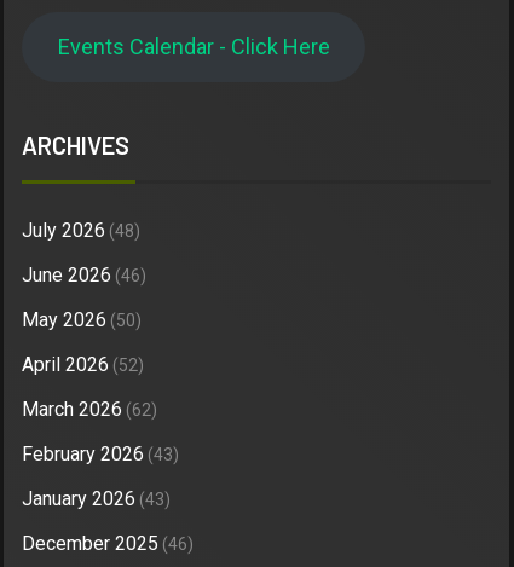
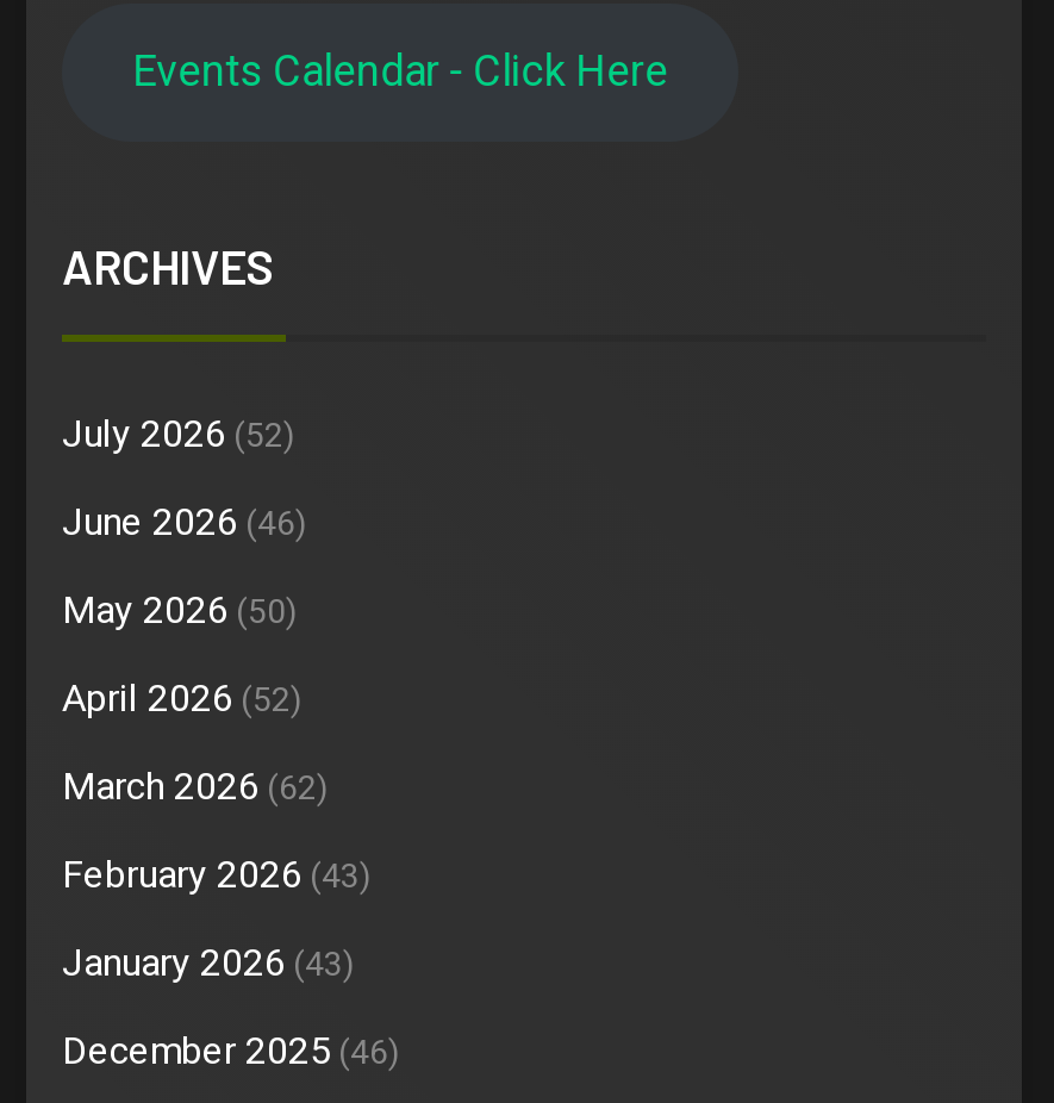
[22,219,140,242] July 2026 (48) -> [62,411,295,456] July 2026 (52)

